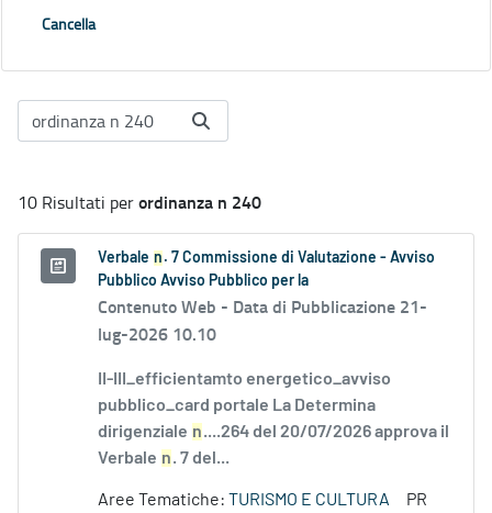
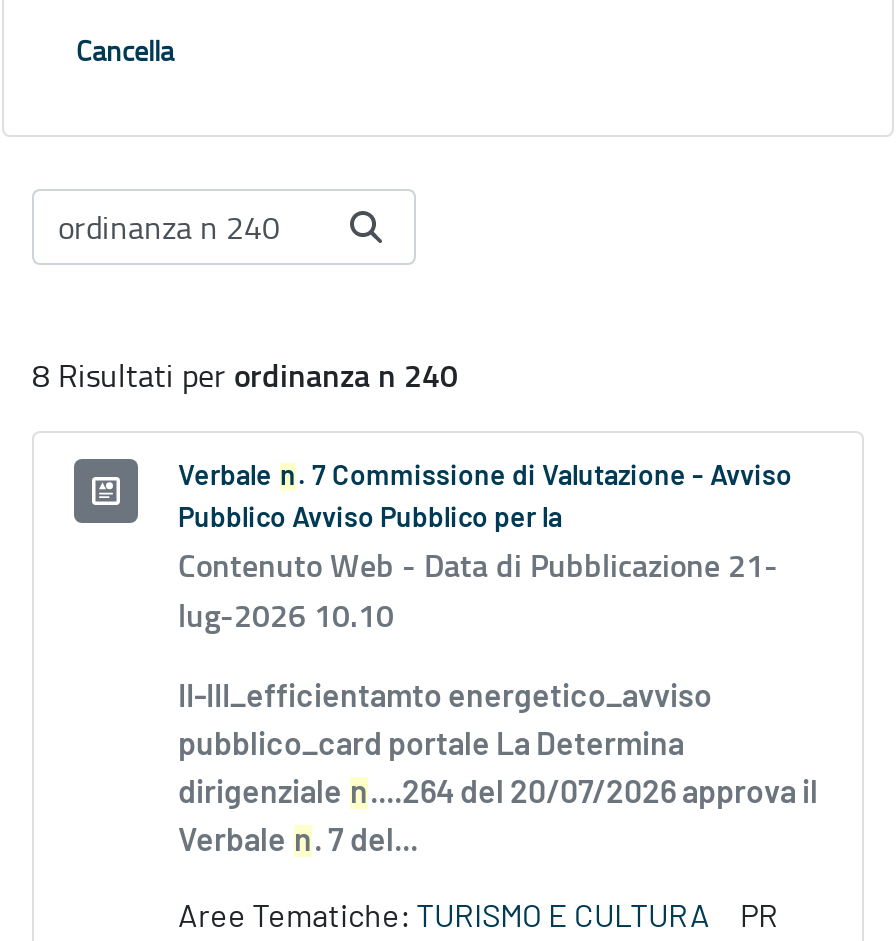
[18,189,261,215] 10 Risultati per ordinanza n 240 -> [32,352,458,398] 8 Risultati per ordinanza n 240

